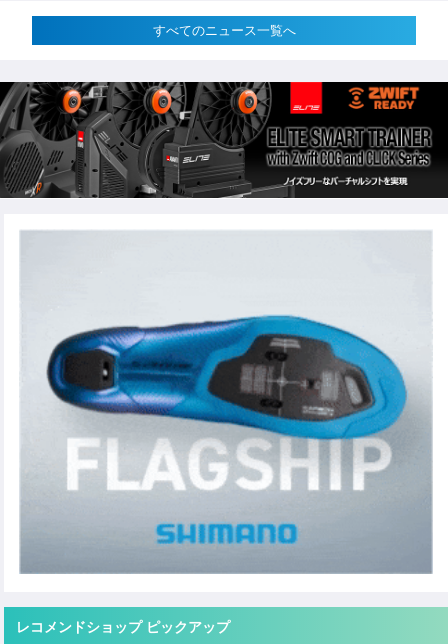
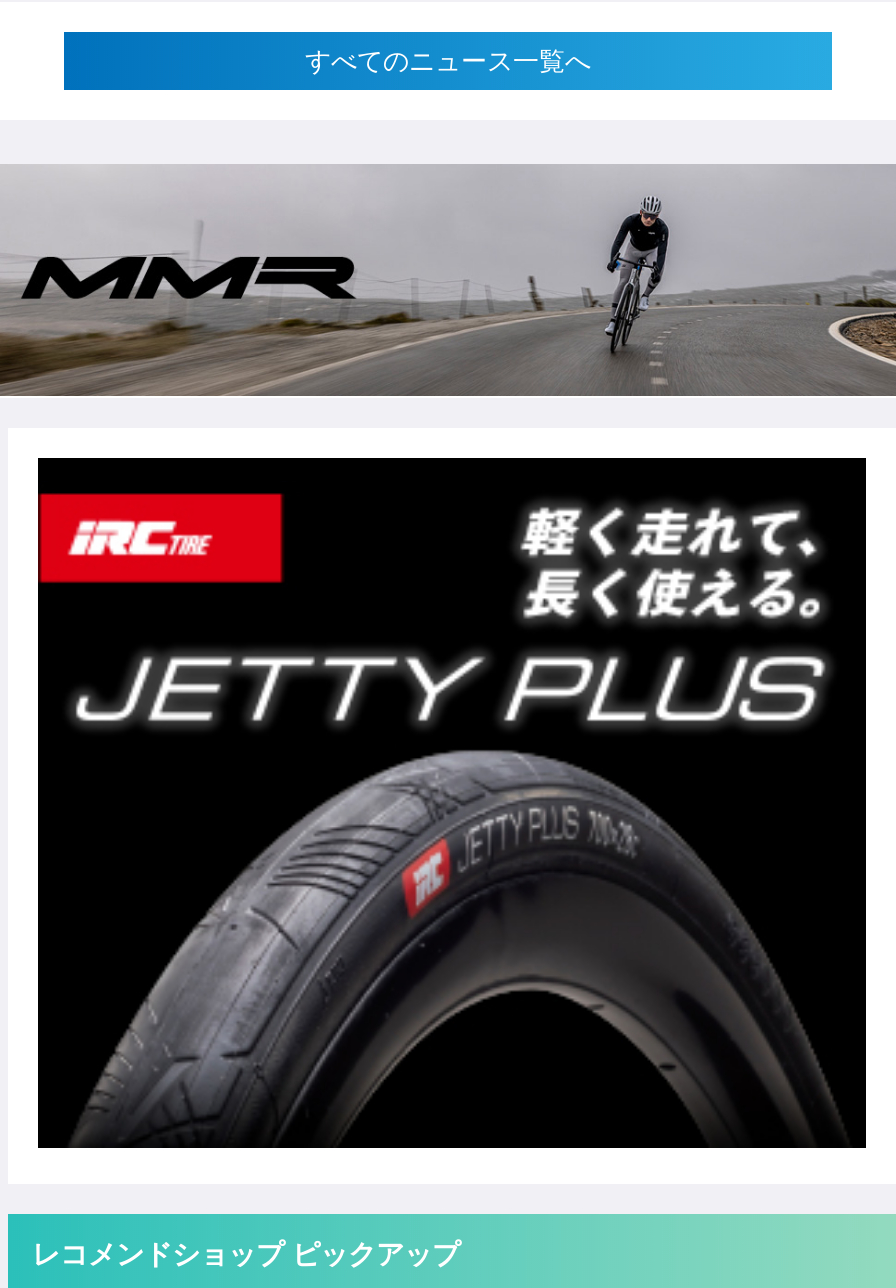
[3,81,445,199] [image] -> [6,164,890,396] [image]
[19,229,433,573] [image] -> [36,456,868,1148] [image]

